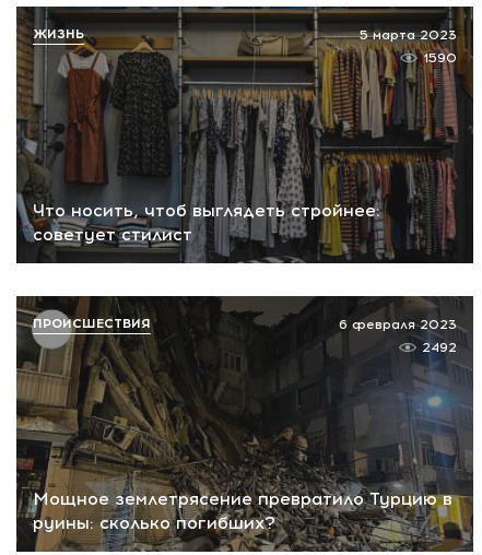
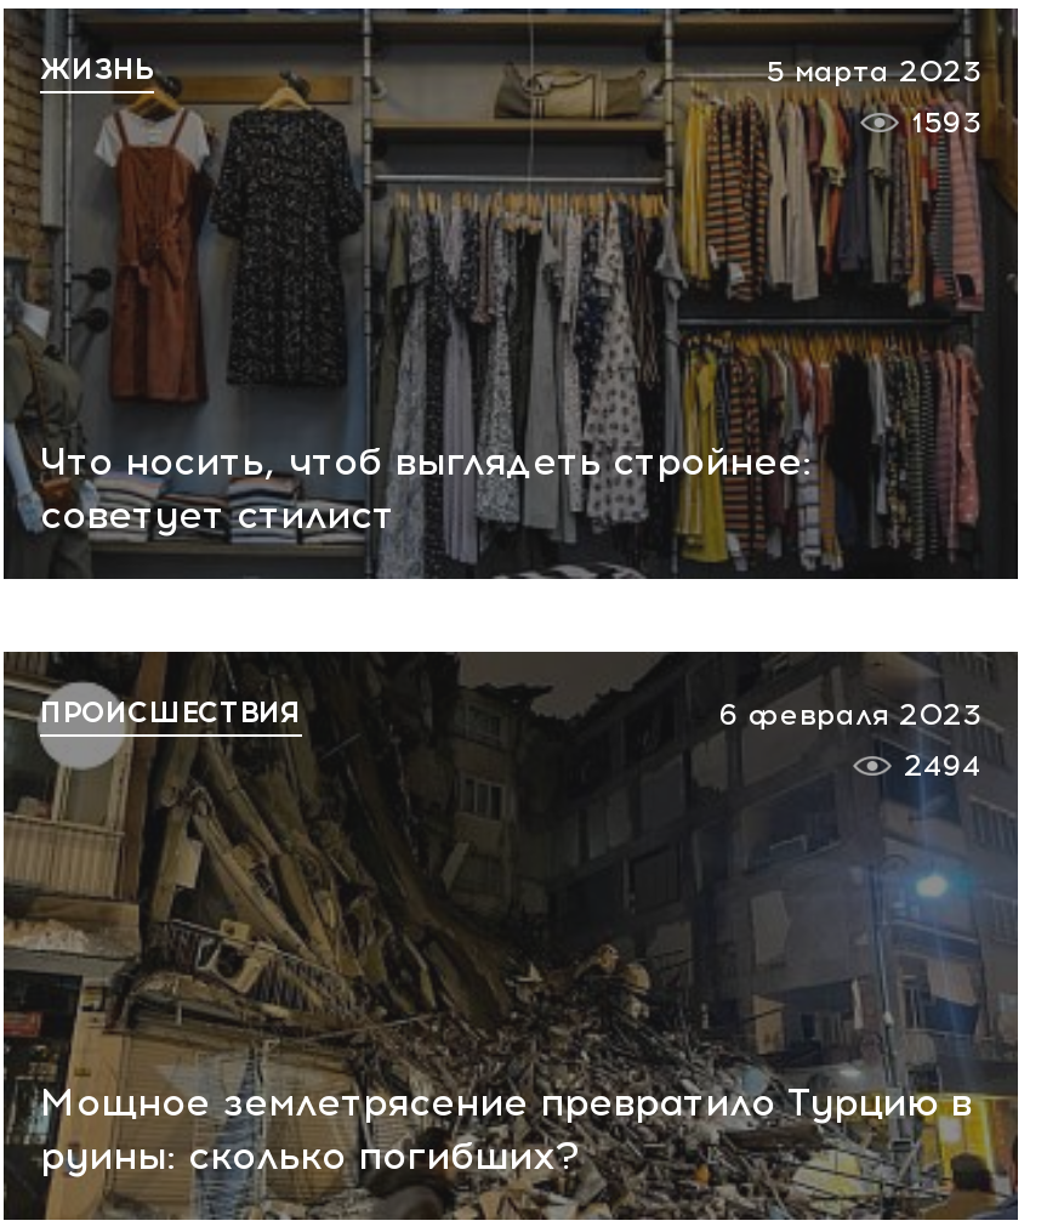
[423,50,457,66] 1590 -> [911,106,981,140] 1593
[422,339,457,355] 2492 -> [904,748,981,782] 2494

